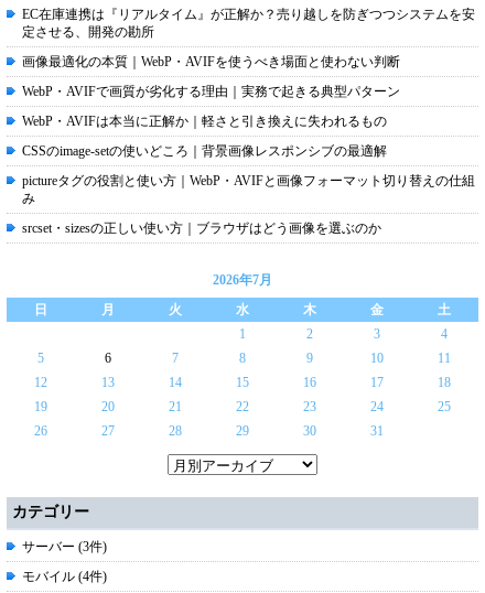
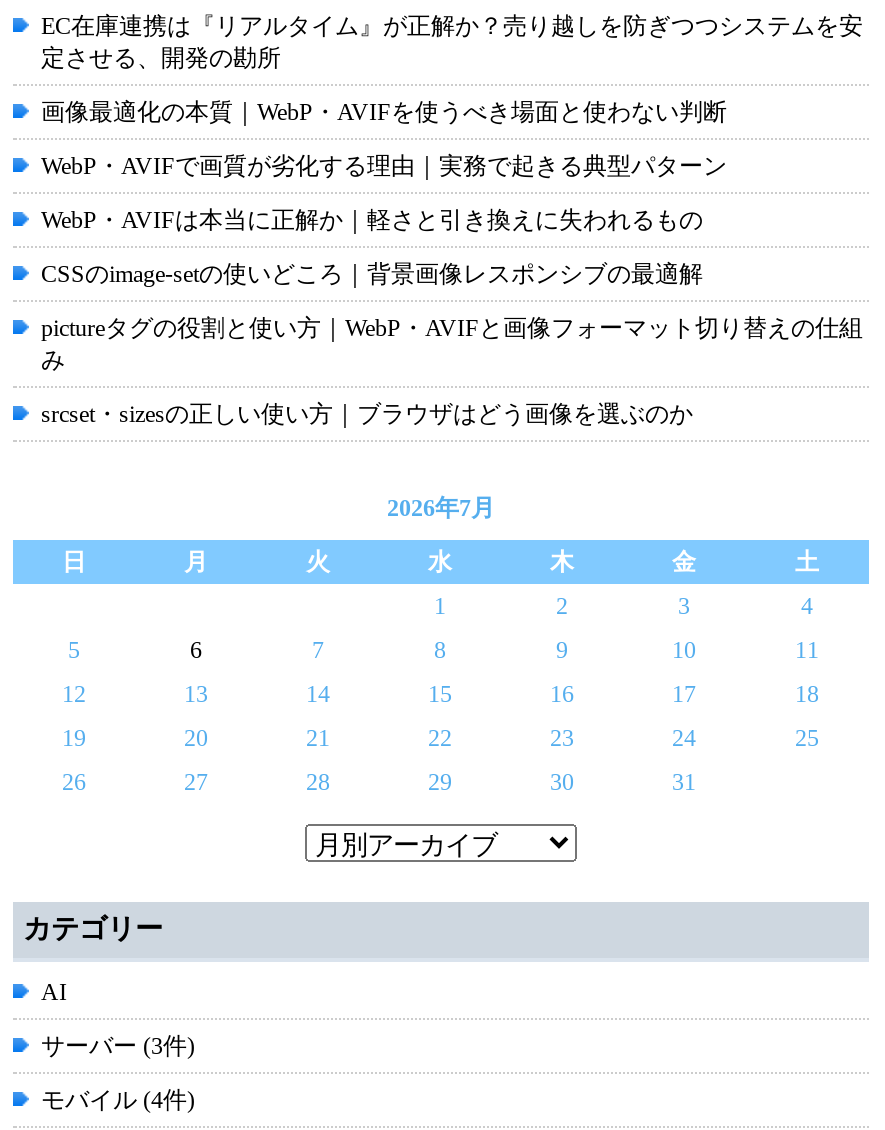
none -> [41,979,67,1007] AI

